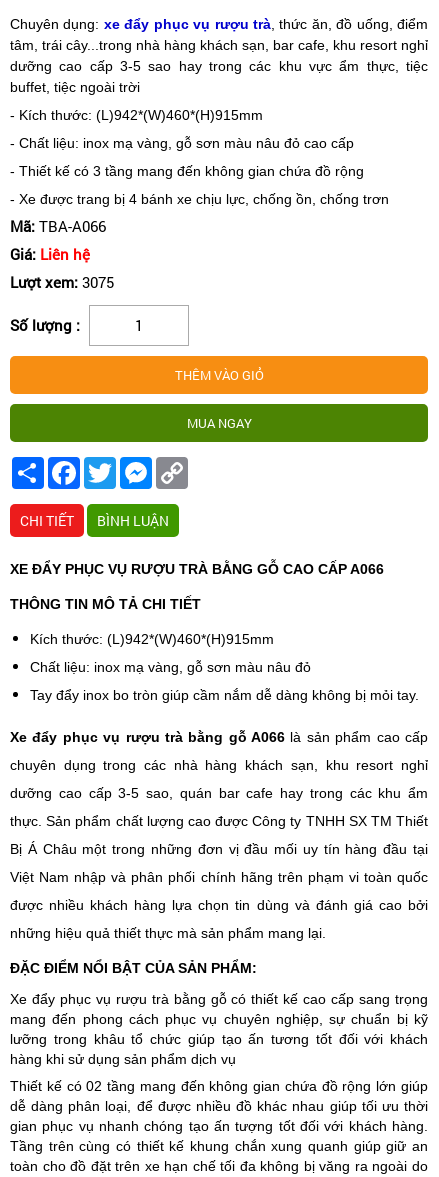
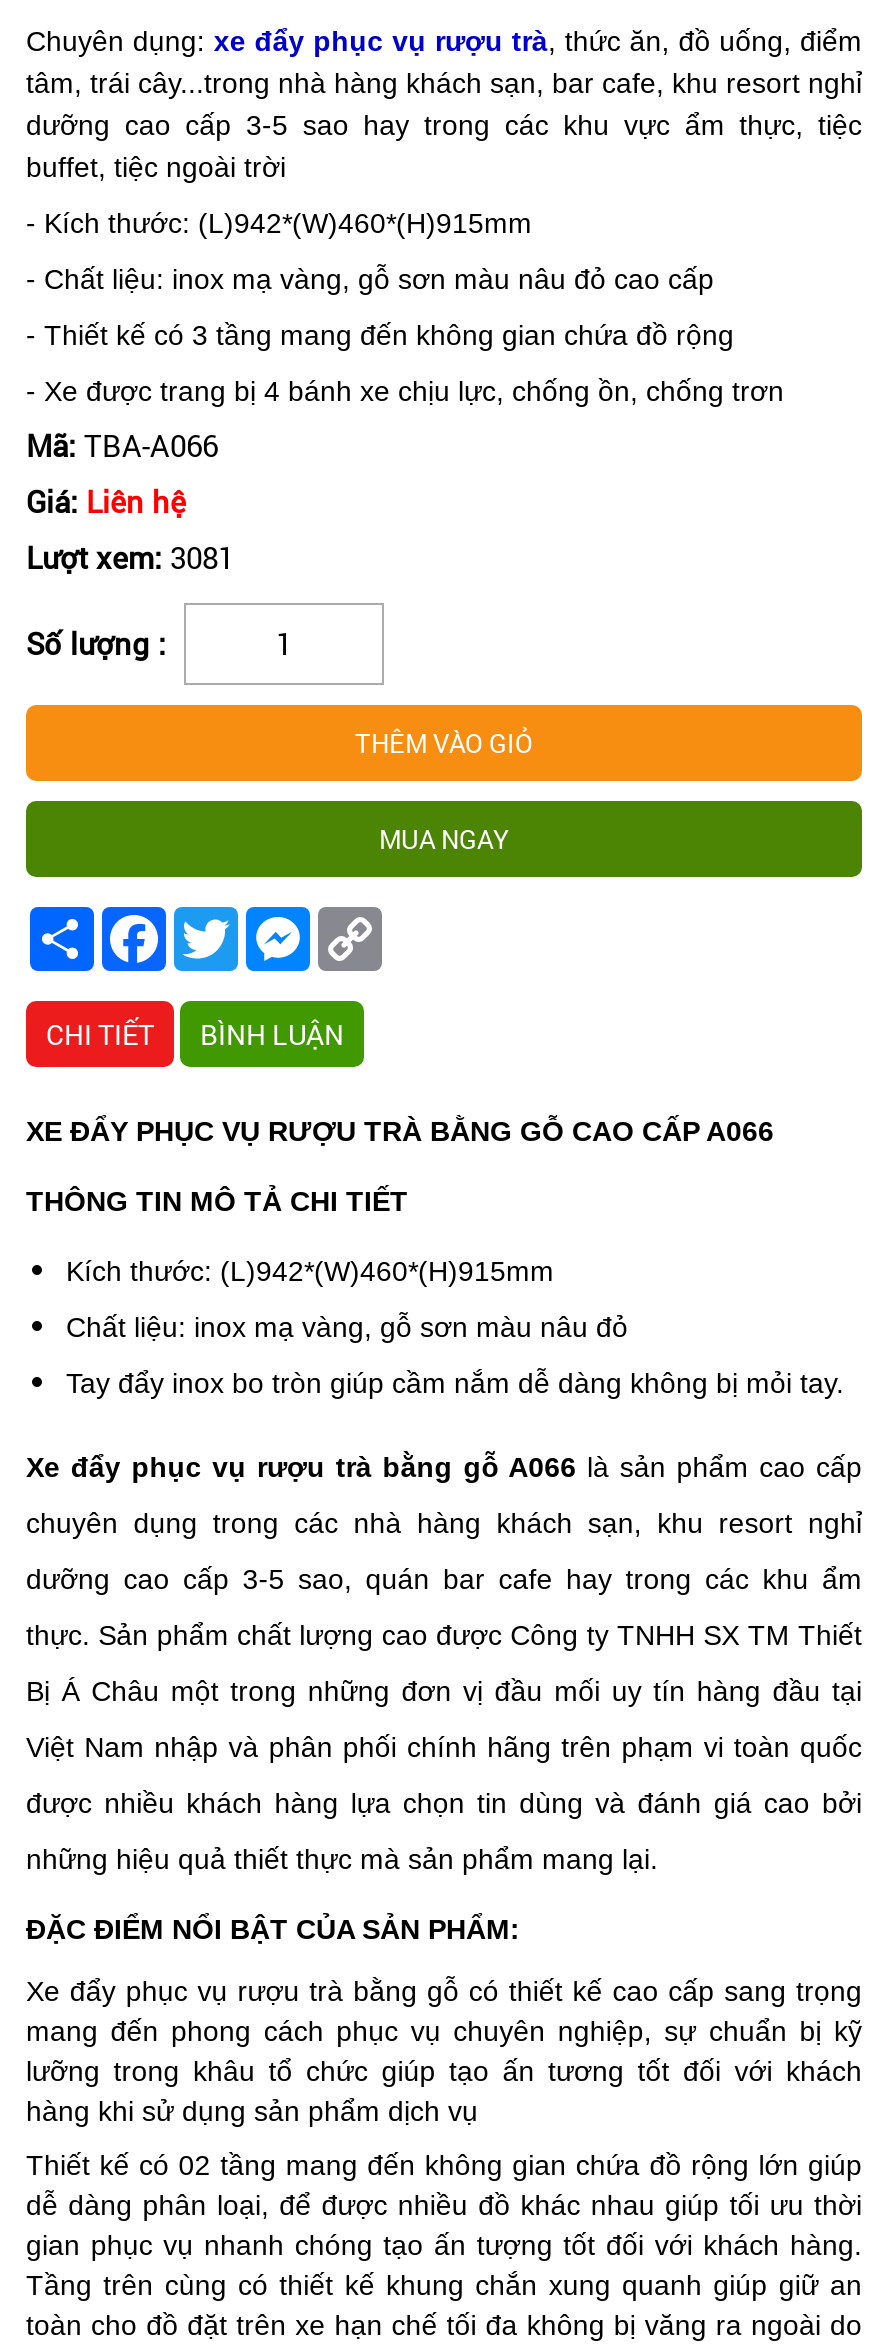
[10,272,114,292] Lượt xem: 3075 -> [26,537,234,577] Lượt xem: 3081

